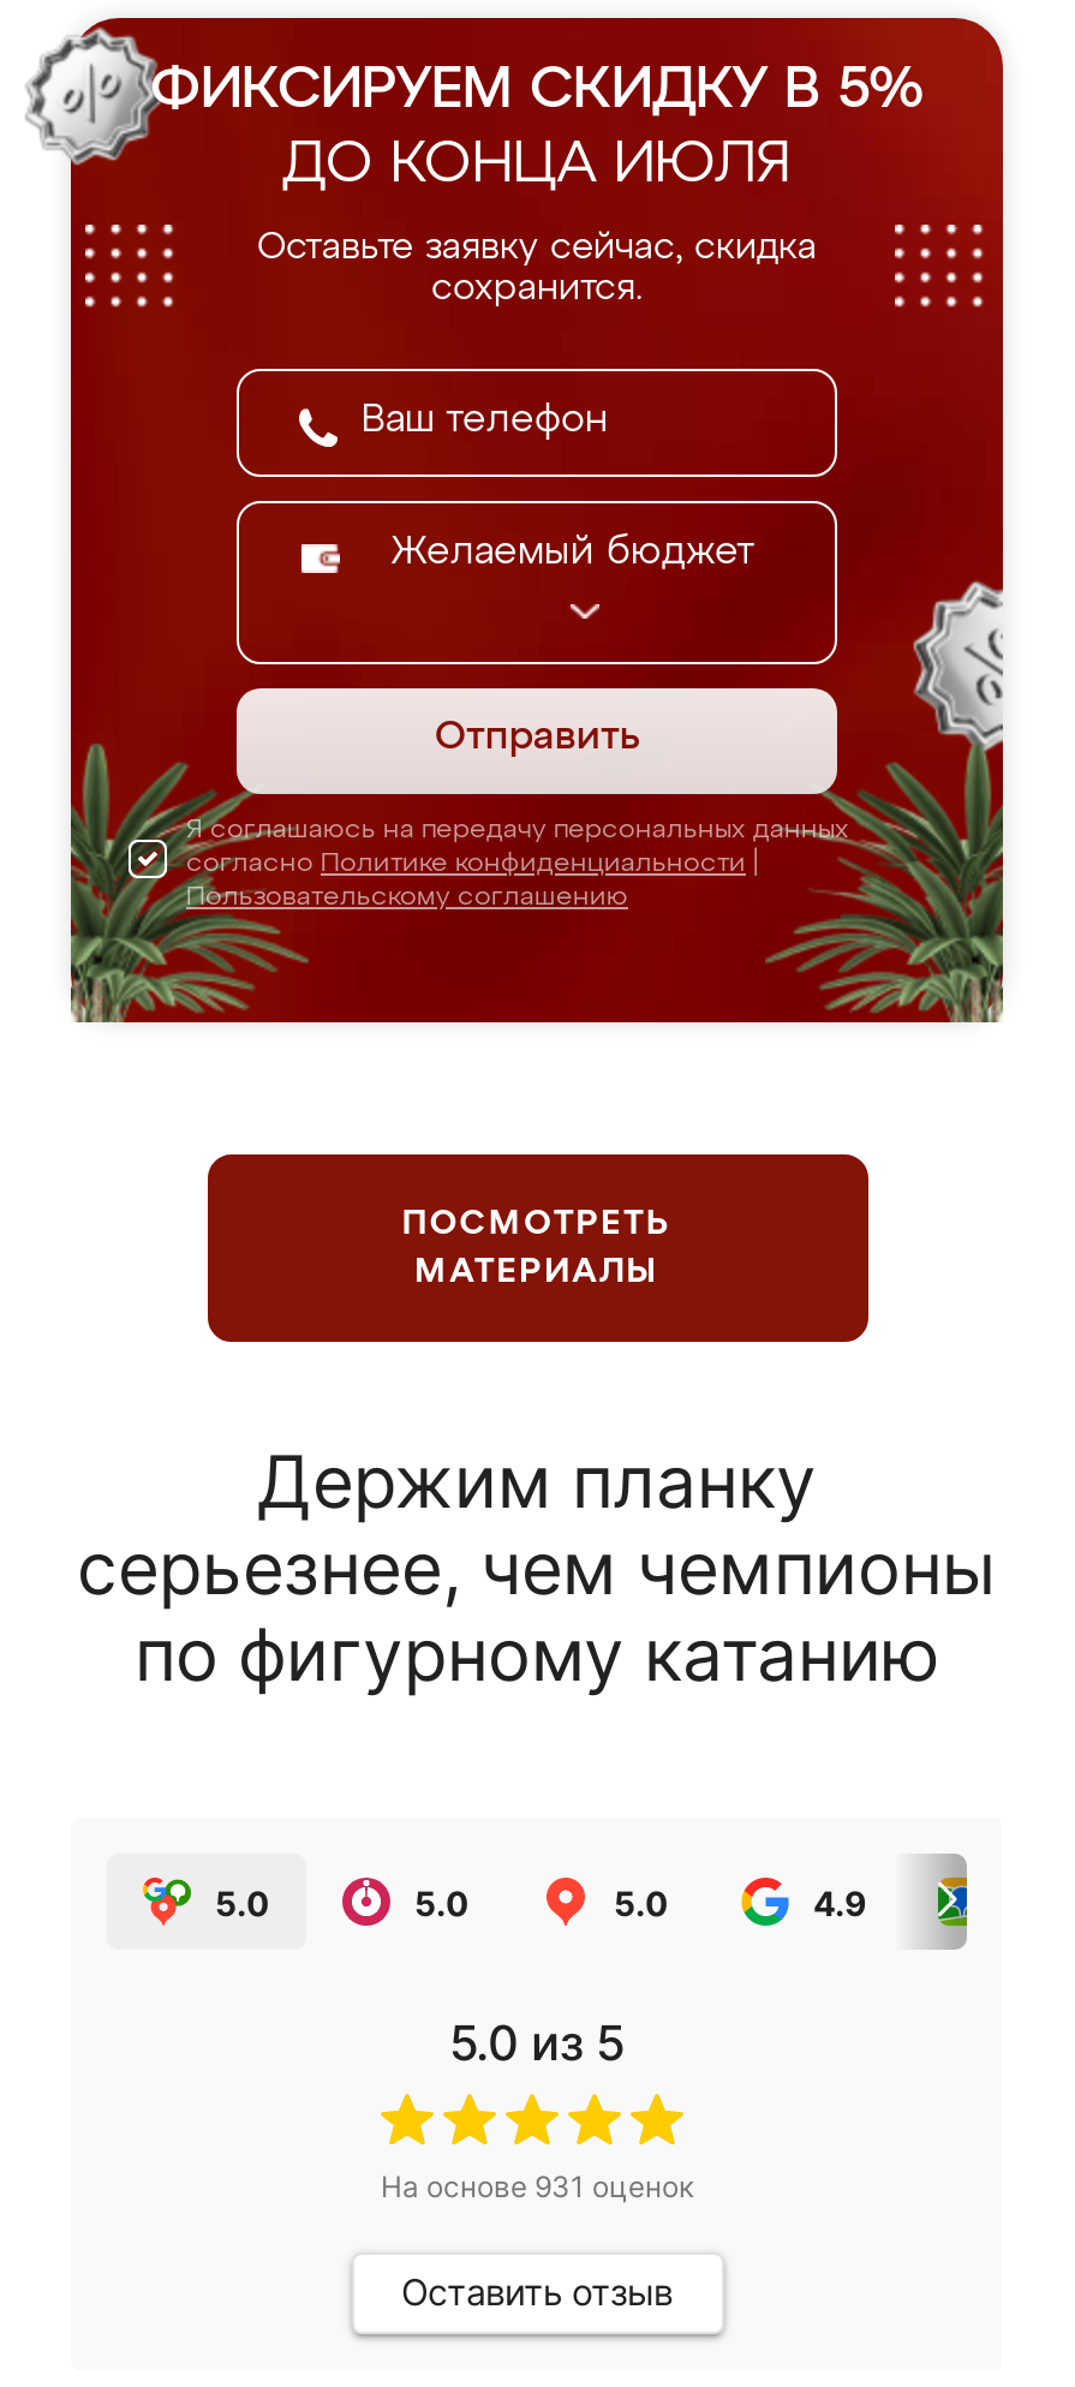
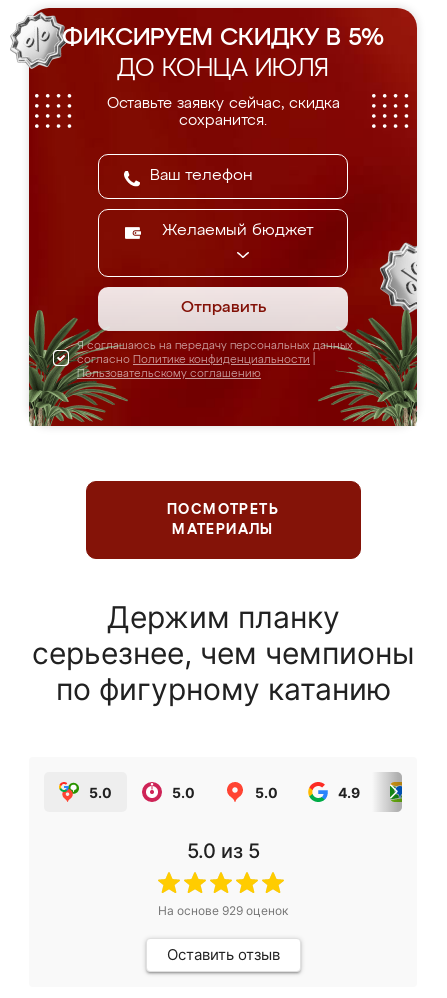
[381,2168,693,2204] На основе 931 оценок -> [158,903,288,918] На основе 929 оценок

